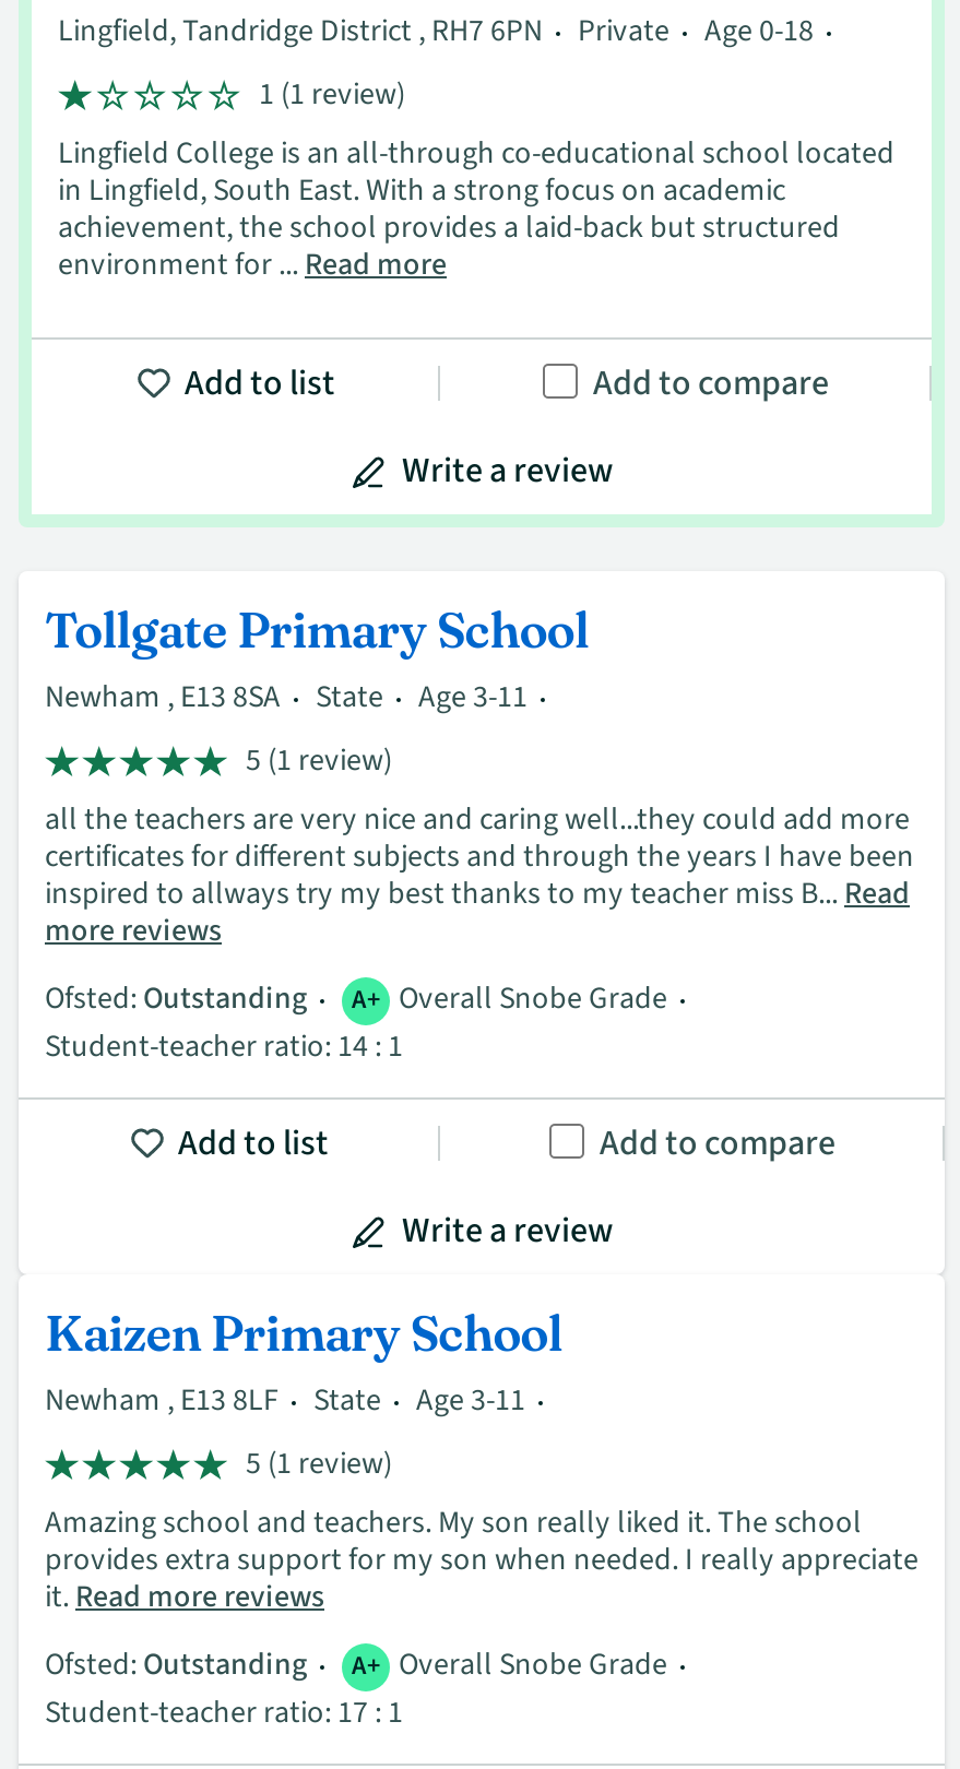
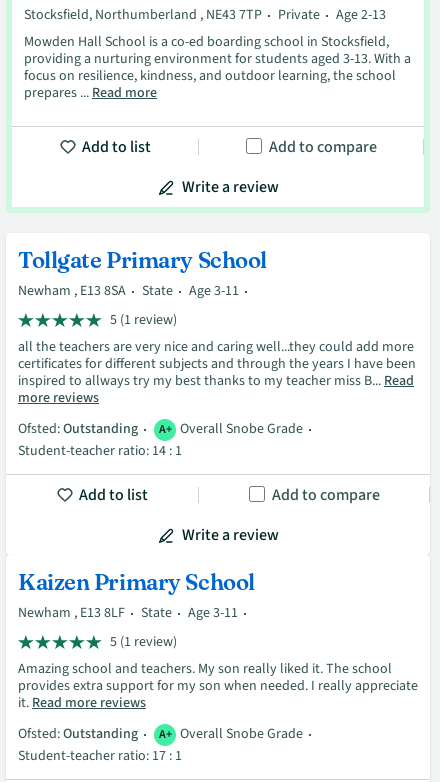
[58,10,543,54] Lingfield, Tandridge District , RH7 6PN -> [24,5,262,25] Stocksfield, Northumberland , NE43 7TP
[58,10,894,287] Age 0-18 | 1 (1 review) | Lingfield College is an all-through co-educational school located | in Lingfield, South East. With a strong focus on academic | achievement, the school provides a laid-back but structured | environment for ... Read more -> [24,5,411,103] Age 2-13 | Mowden Hall School is a co-ed boarding school in Stocksfield, | providing a nurturing environment for students aged 3-13. With a | focus on resilience, kindness, and outdoor learning, the school | prepares ... Read more

